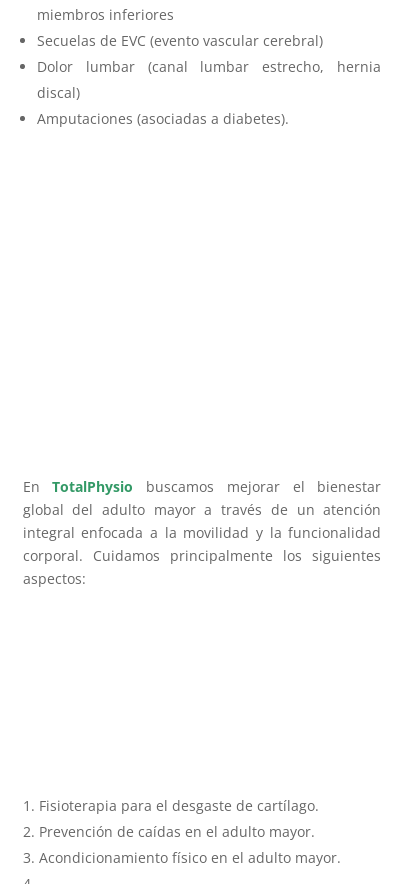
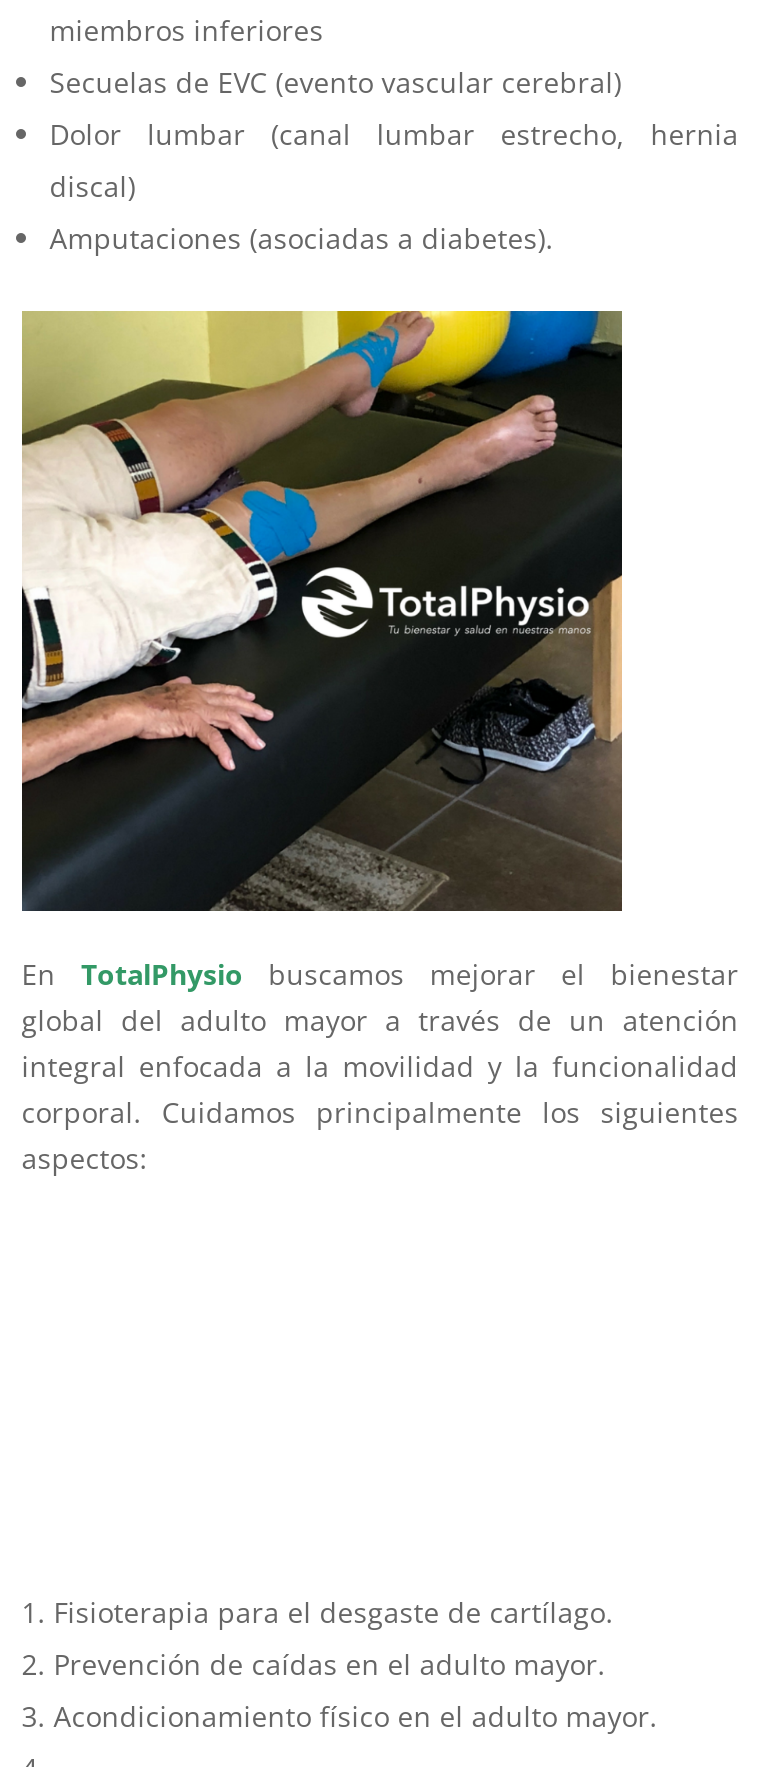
none -> [20,308,624,914] [image]

